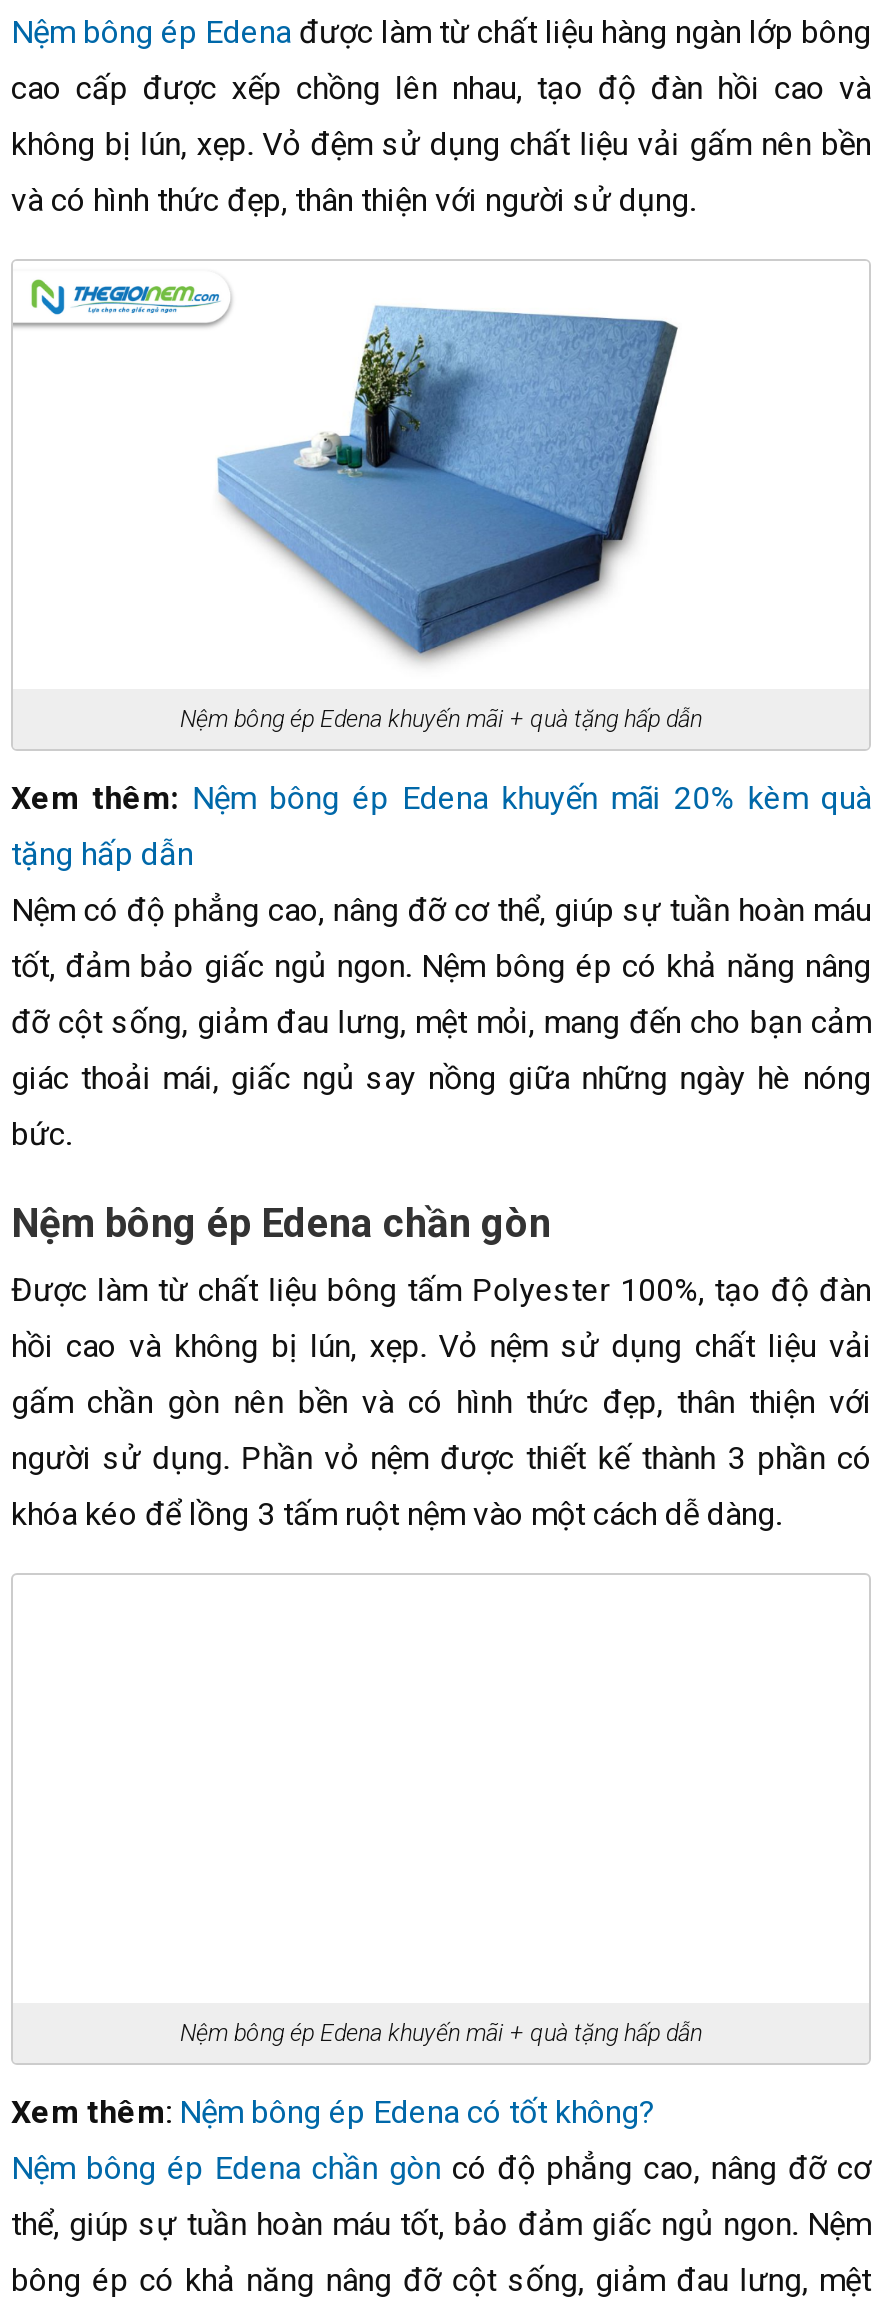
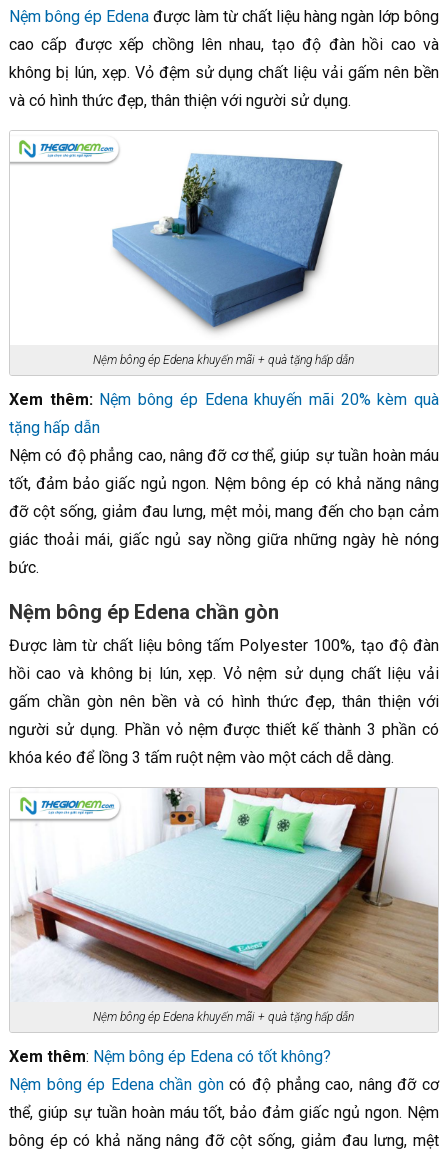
none -> [10,787,439,1003] [image]

